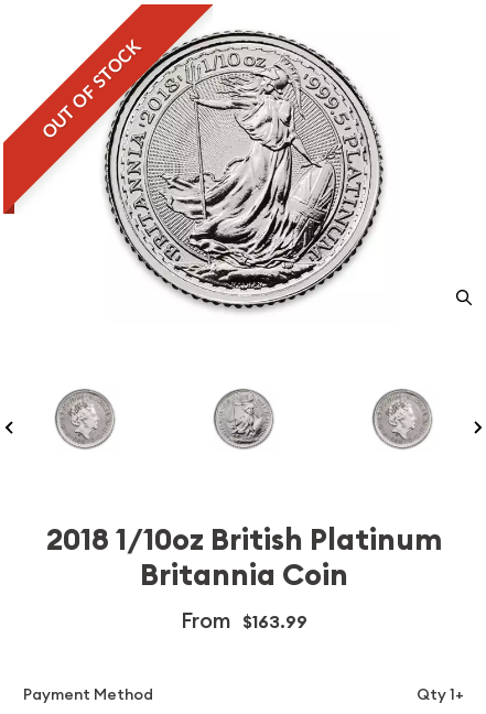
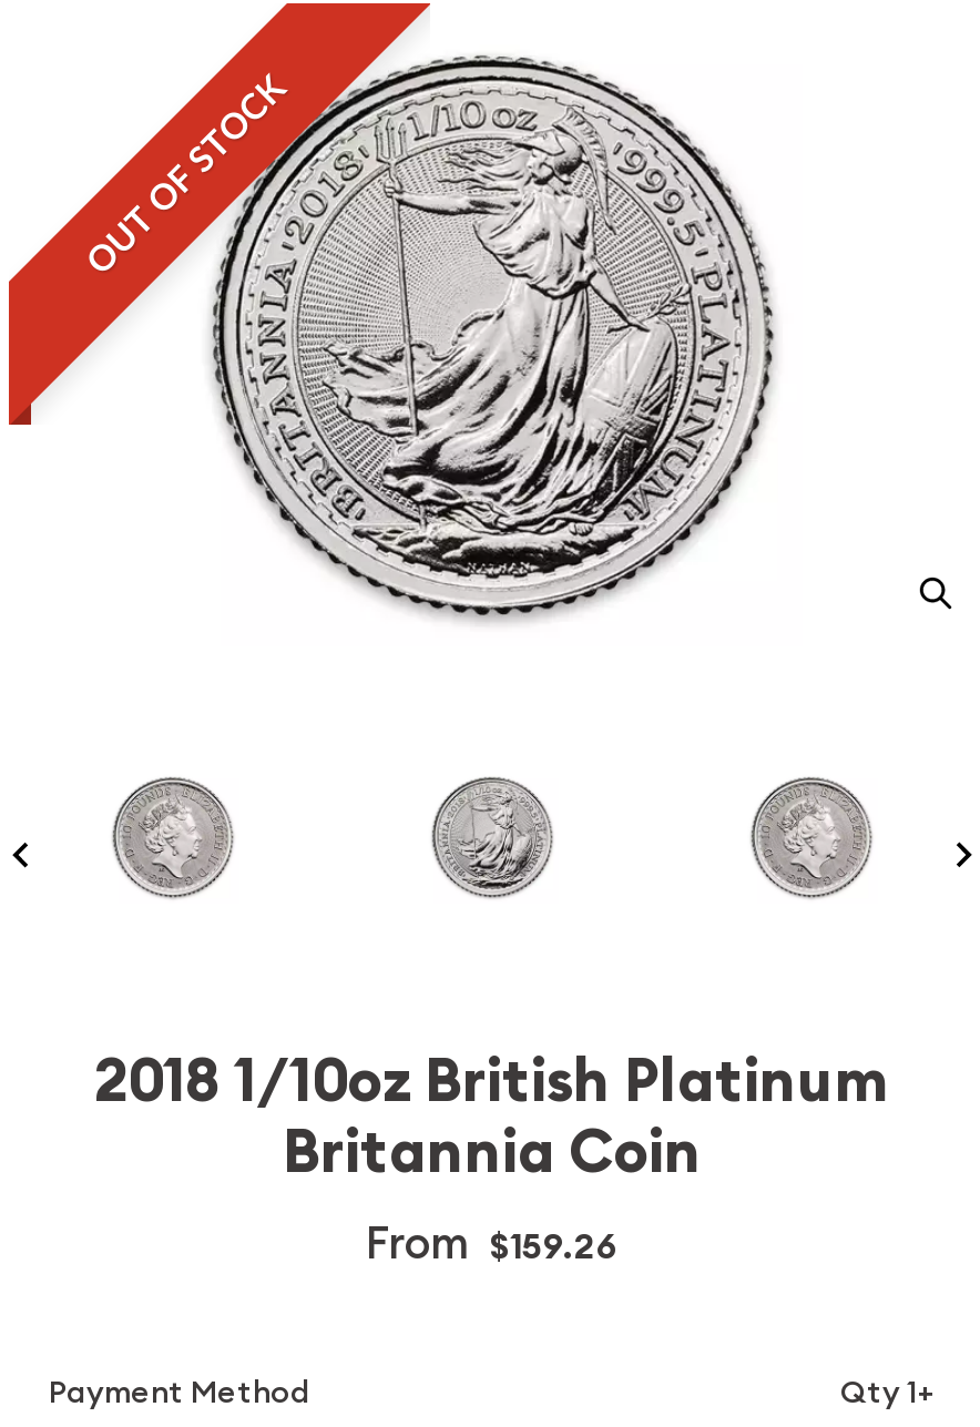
[180,606,307,635] From $163.99 -> [366,1214,619,1272] From $159.26

